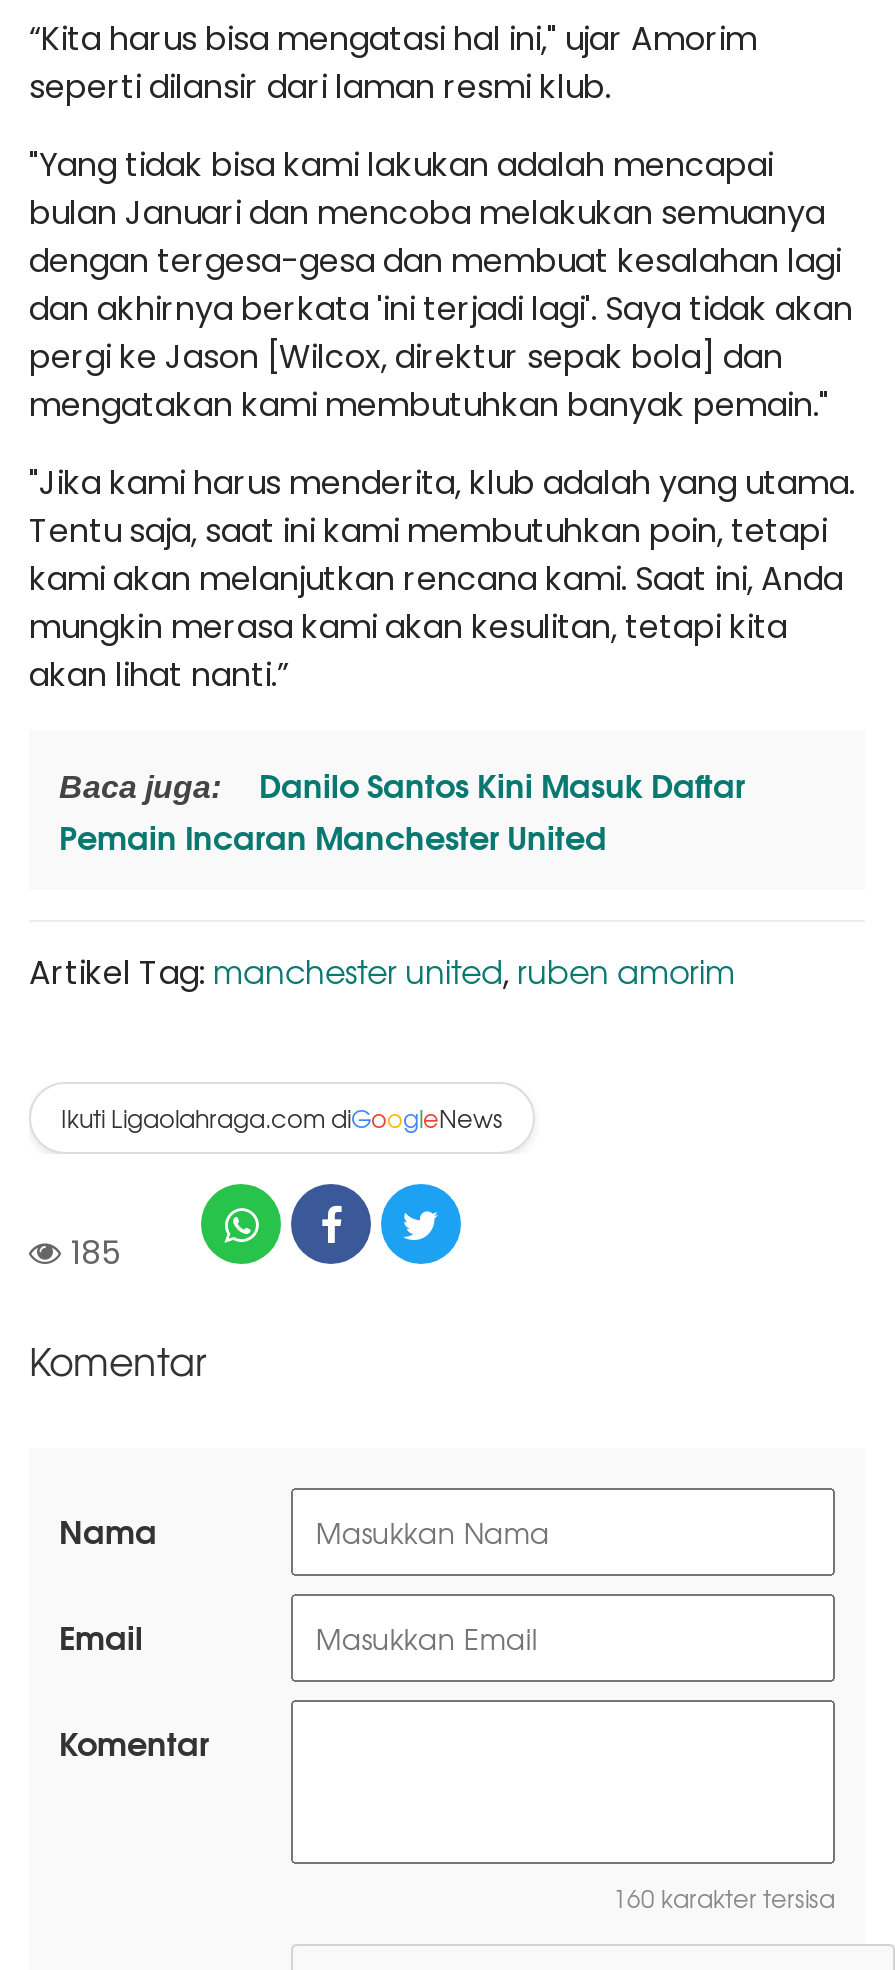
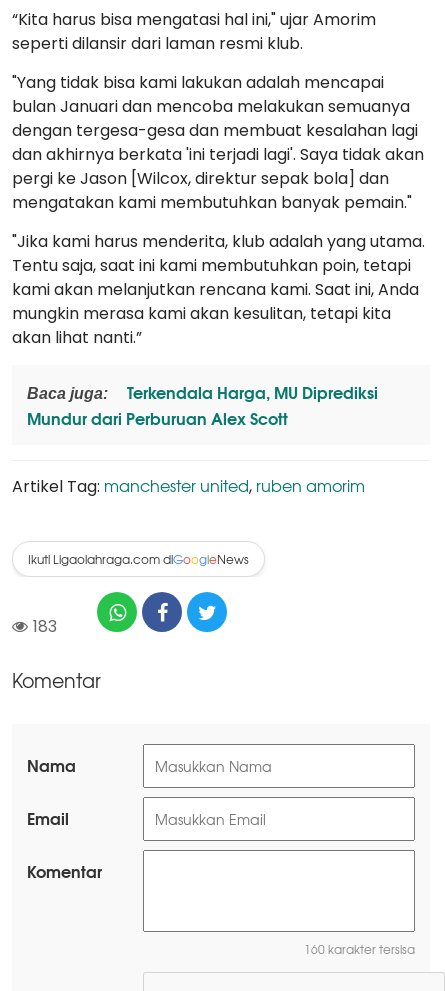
[59,758,745,860] Danilo Santos Kini Masuk Daftar | Pemain Incaran Manchester United -> [27,379,378,430] Terkendala Harga, MU Diprediksi | Mundur dari Perburuan Alex Scott
[71,1236,121,1268] 185 -> [33,618,57,634] 183

